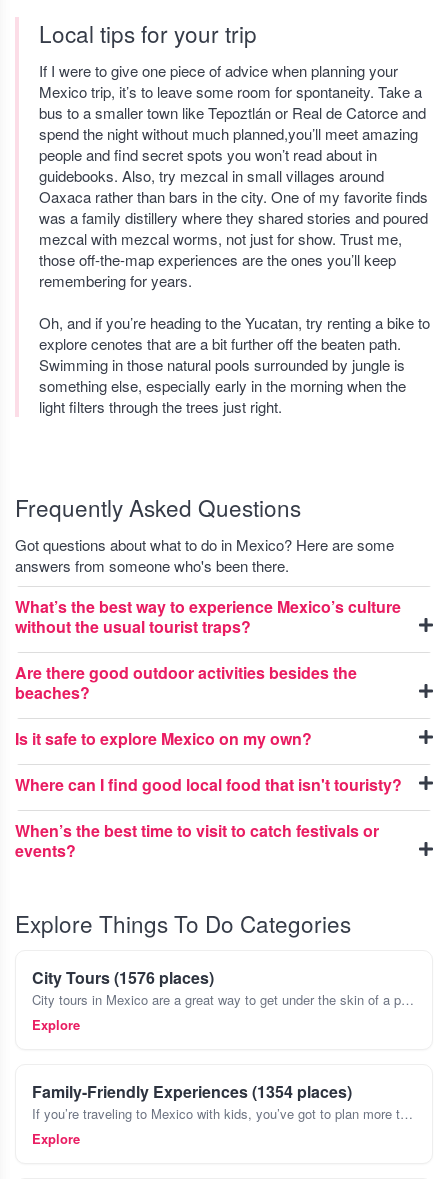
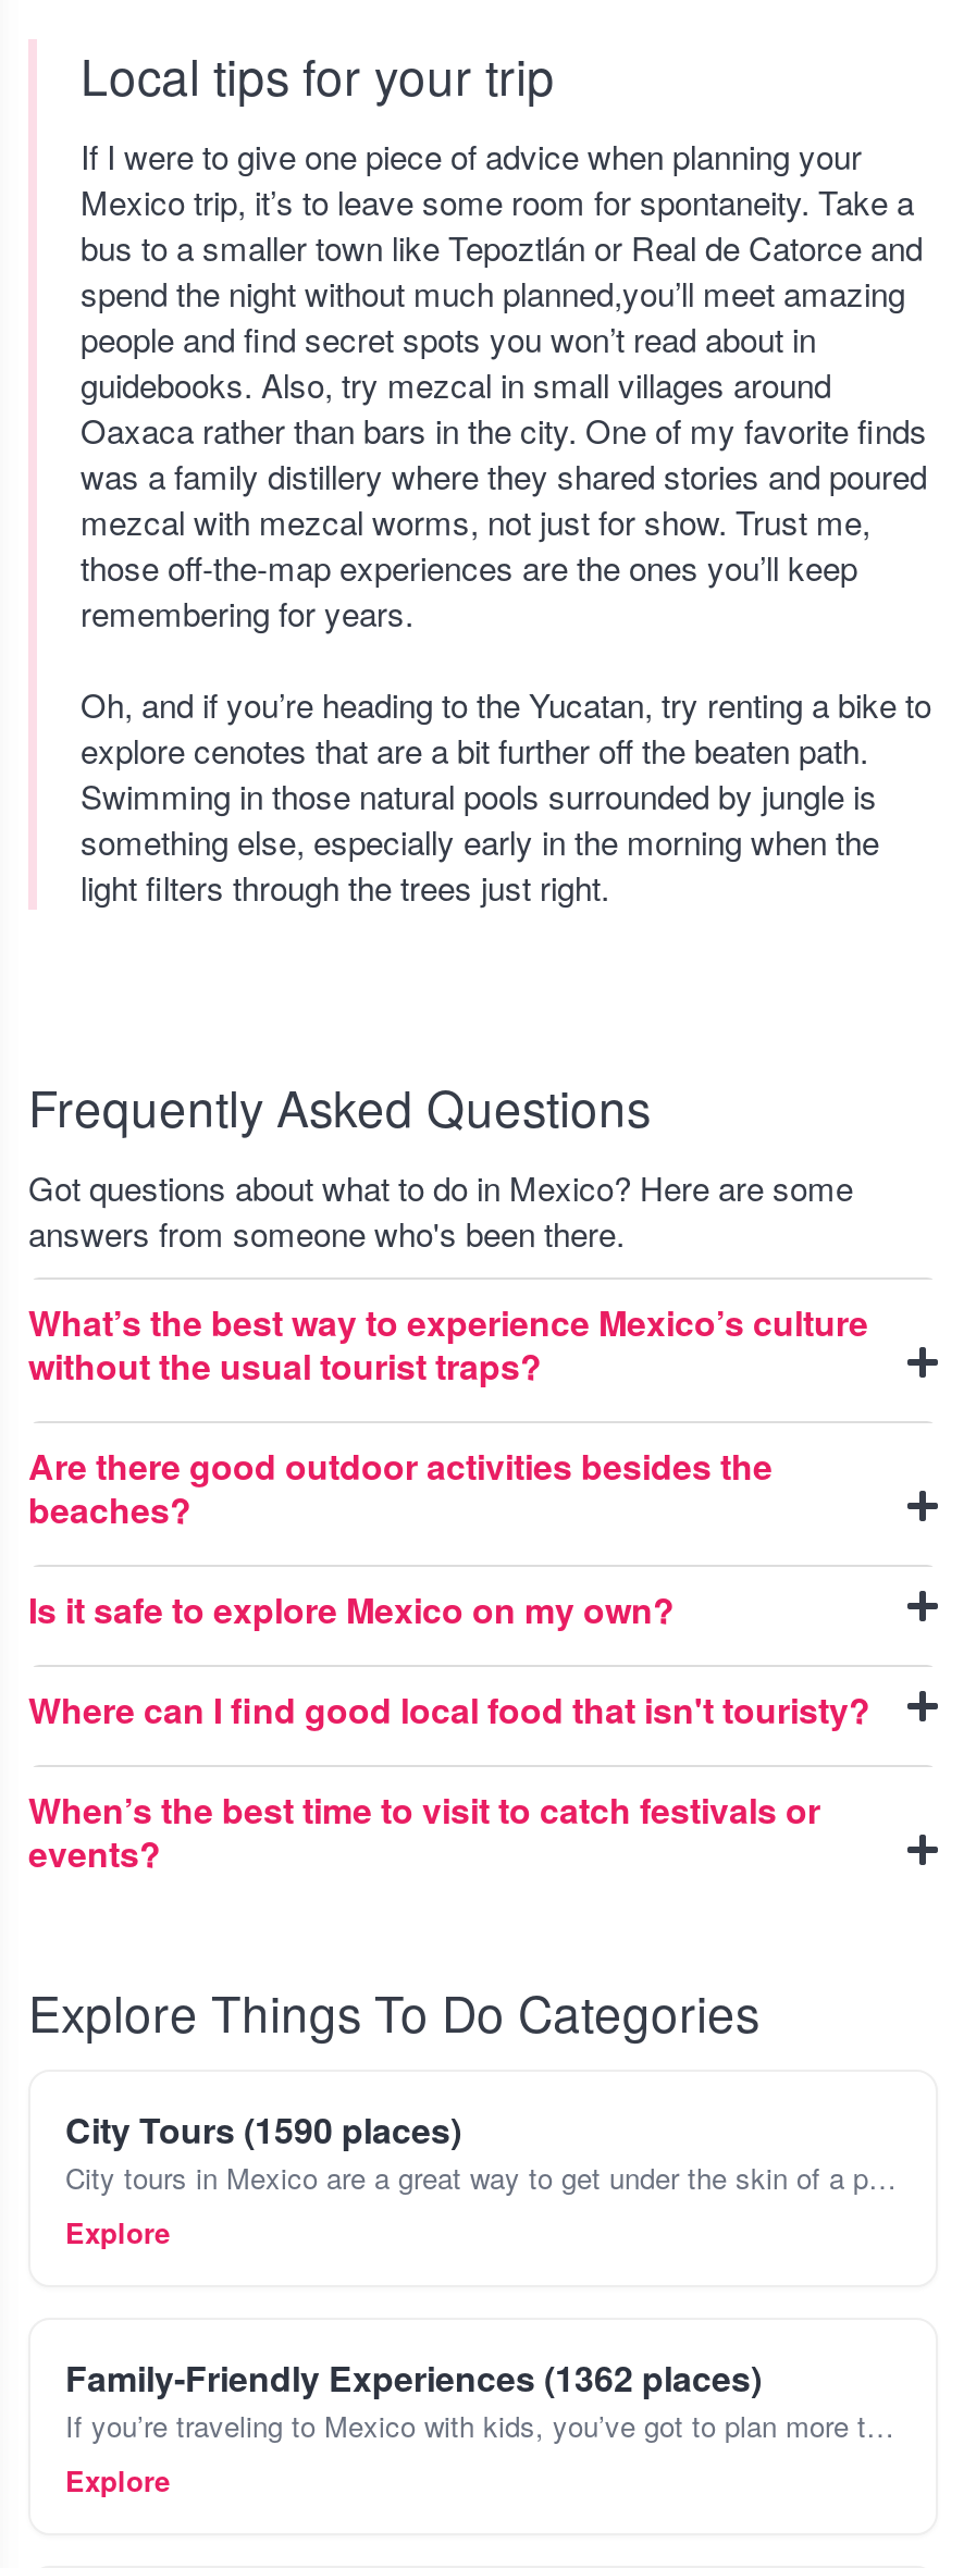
[32,966,214,989] City Tours (1576 places) -> [65,2104,461,2155] City Tours (1590 places)
[32,1080,352,1103] Family-Friendly Experiences (1354 places) -> [65,2353,762,2403] Family-Friendly Experiences (1362 places)

